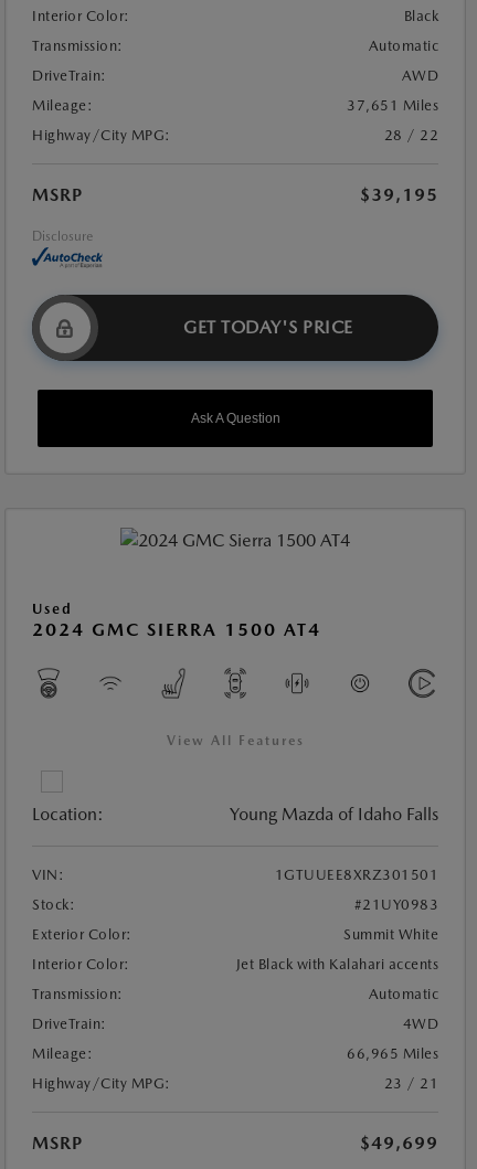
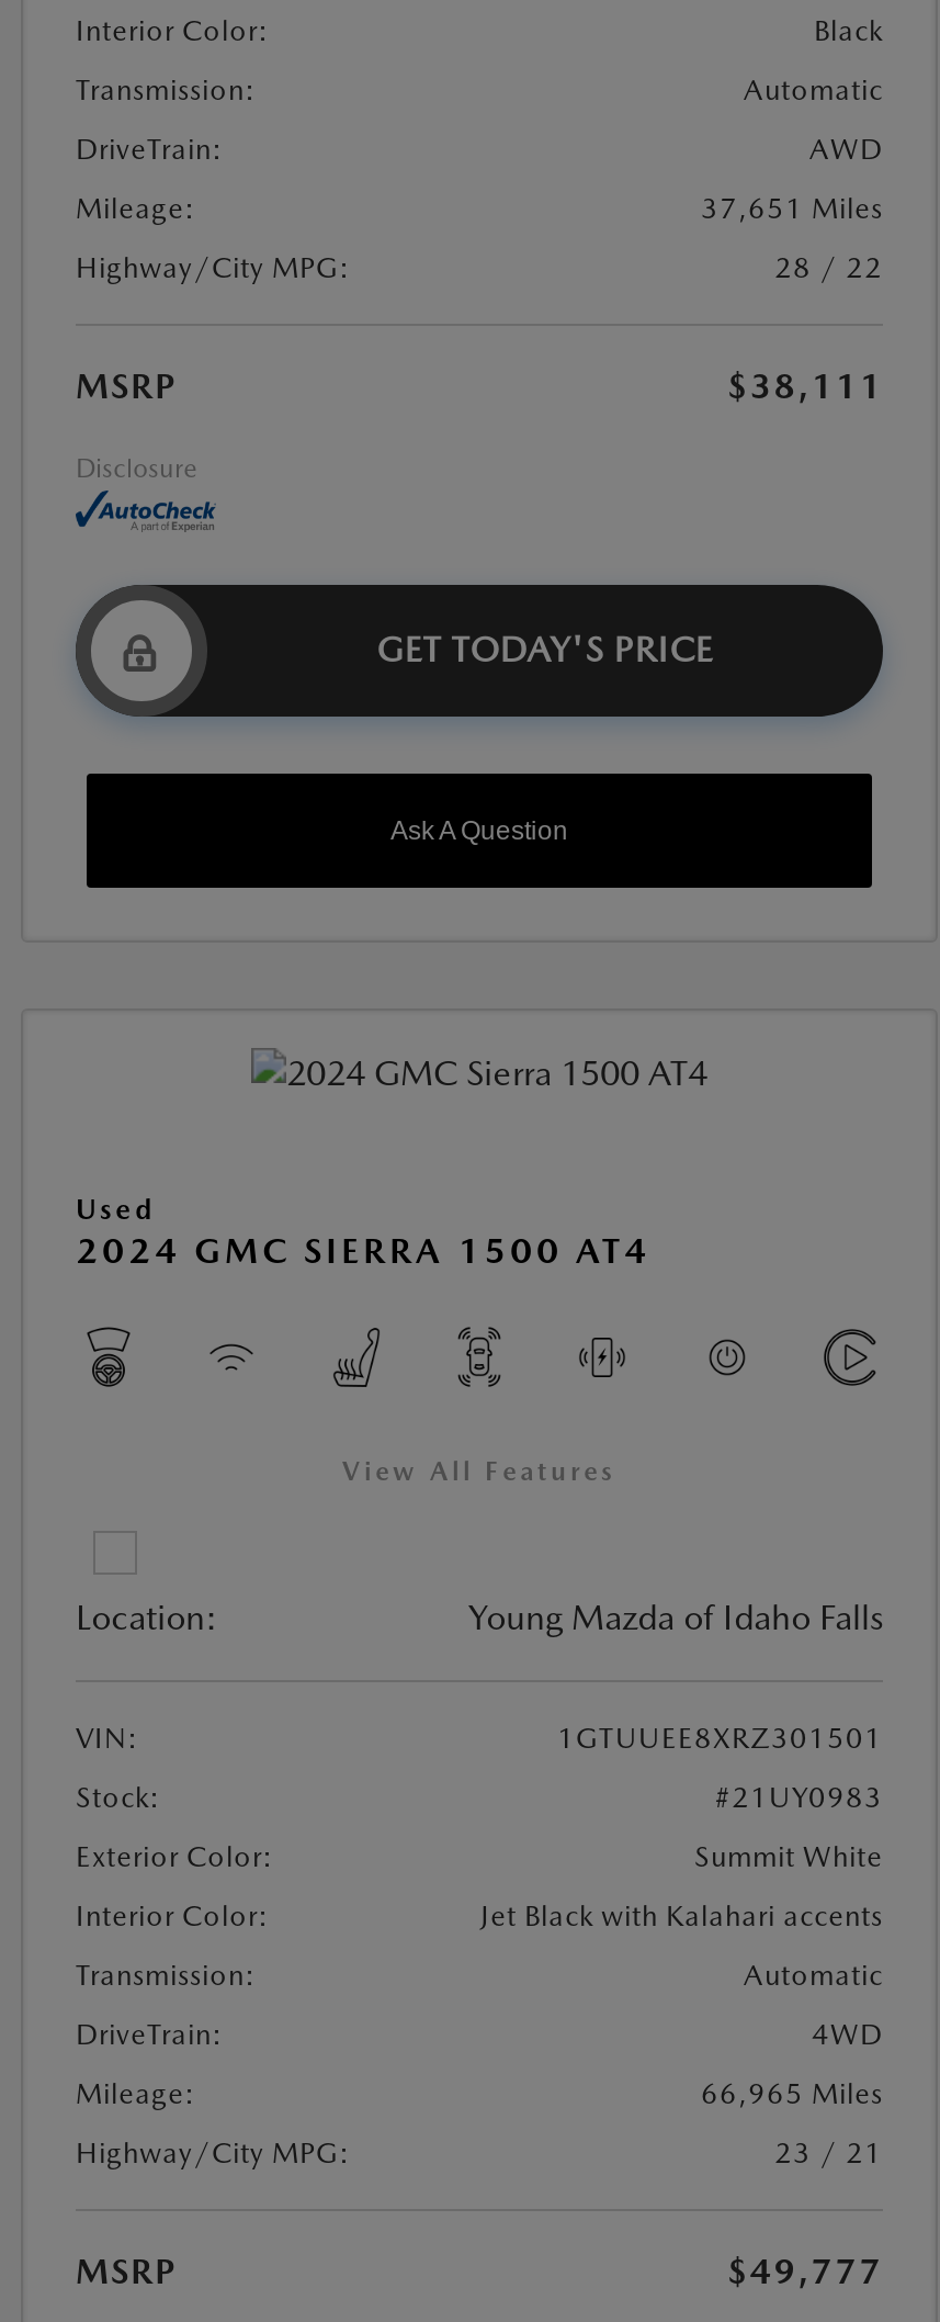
[360,184,438,205] $39,195 -> [727,365,883,407] $38,111
[360,1133,438,1154] $49,699 -> [727,2251,883,2293] $49,777

